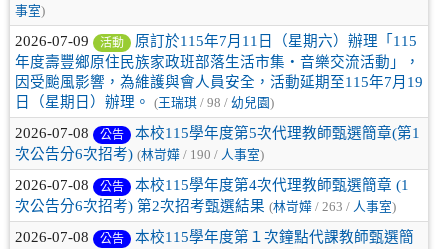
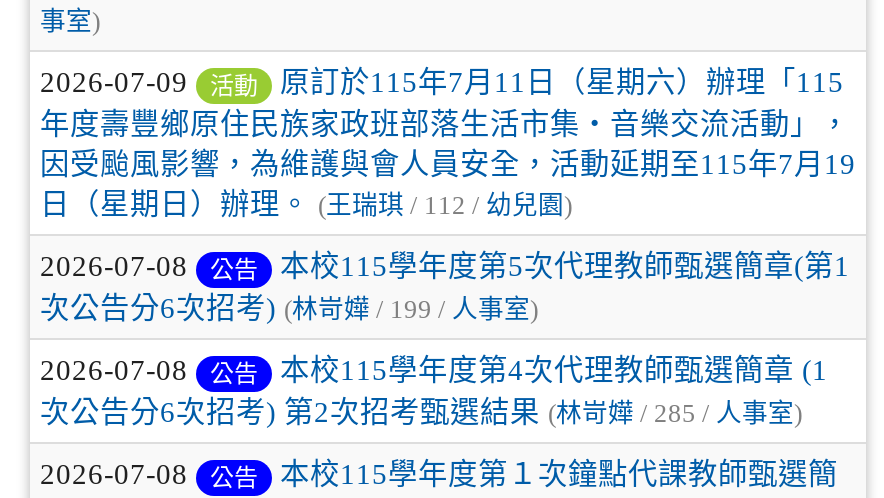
[15,94,274,110] 日（星期日）辦理。 (王瑞琪/ 98 /幼兒園) -> [40,187,572,219] 日（星期日）辦理。 (王瑞琪/ 112 /幼兒園)
[15,146,264,162] 次公告分6次招考) (林岢嬅/ 190 /人事室) -> [40,291,538,323] 次公告分6次招考) (林岢嬅/ 199 /人事室)
[15,198,396,214] 次公告分6次招考) 第2次招考甄選結果 (林岢嬅/ 263 /人事室) -> [40,395,802,427] 次公告分6次招考) 第2次招考甄選結果 (林岢嬅/ 285 /人事室)

